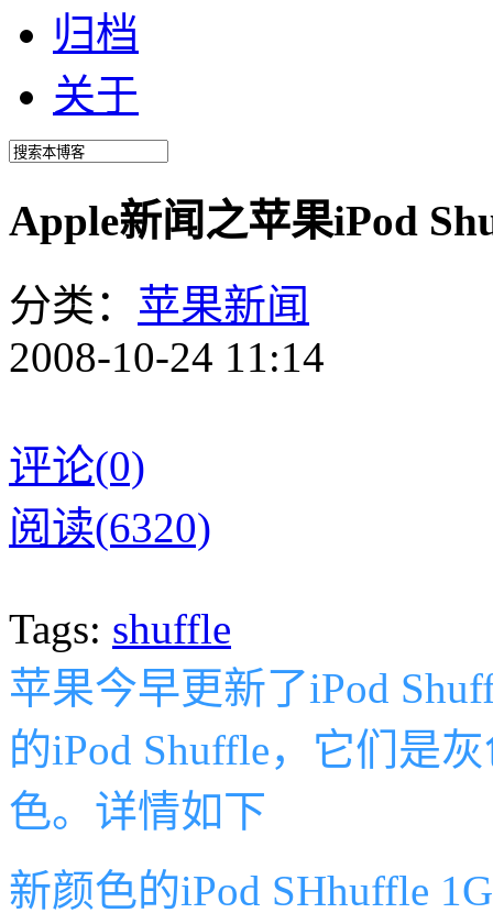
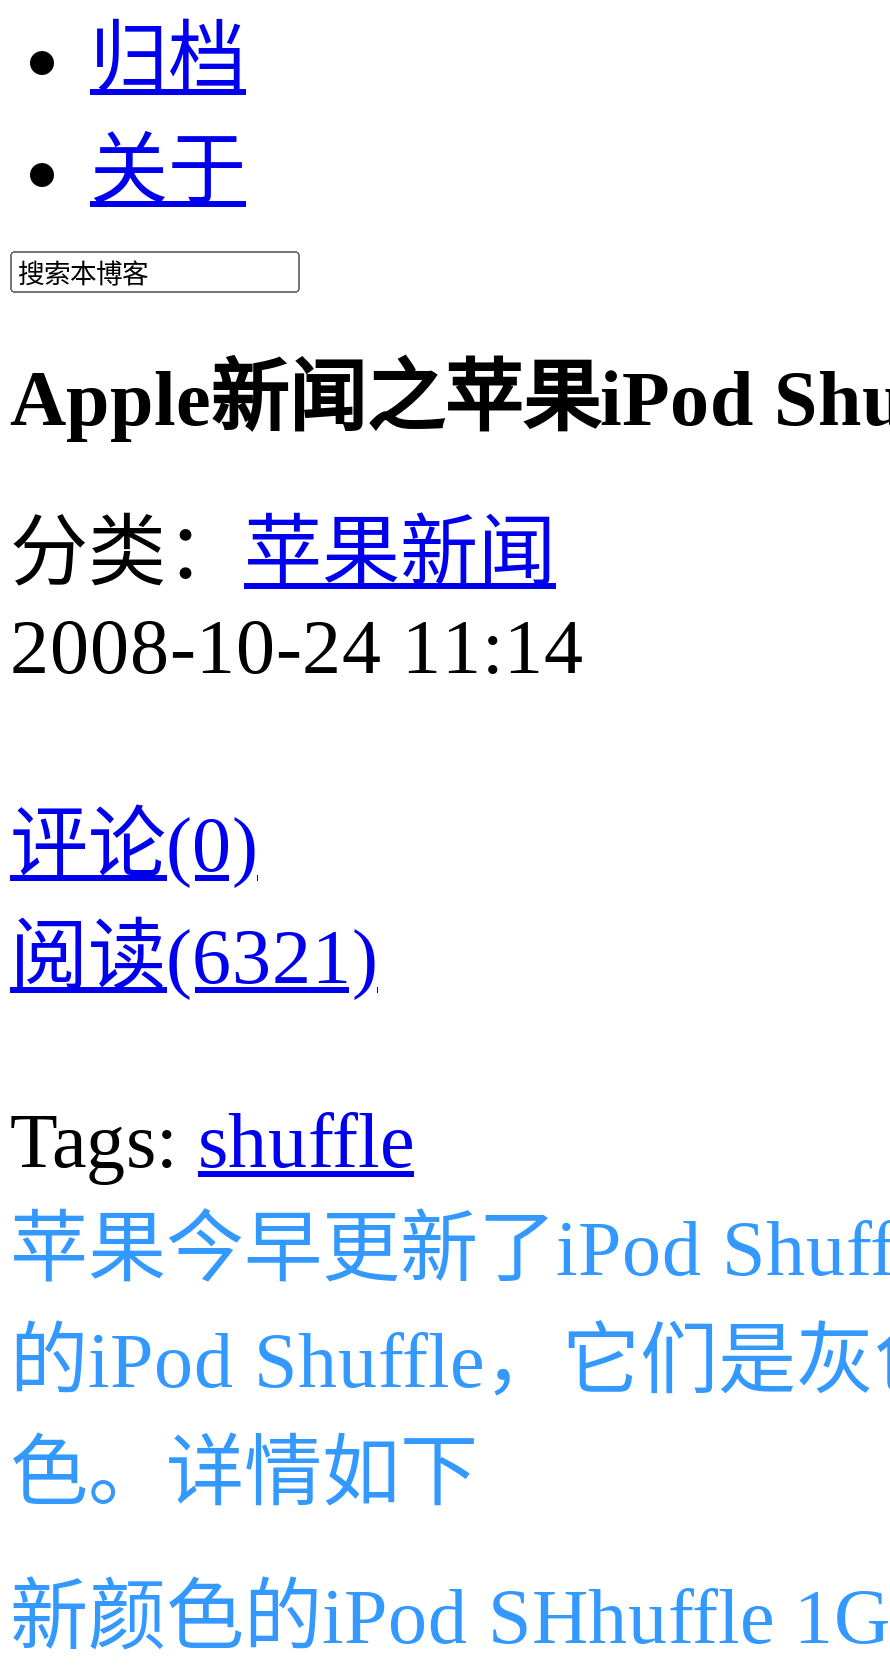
[9,504,211,552] 阅读(6320) -> [10,914,378,1000] 阅读(6321)

